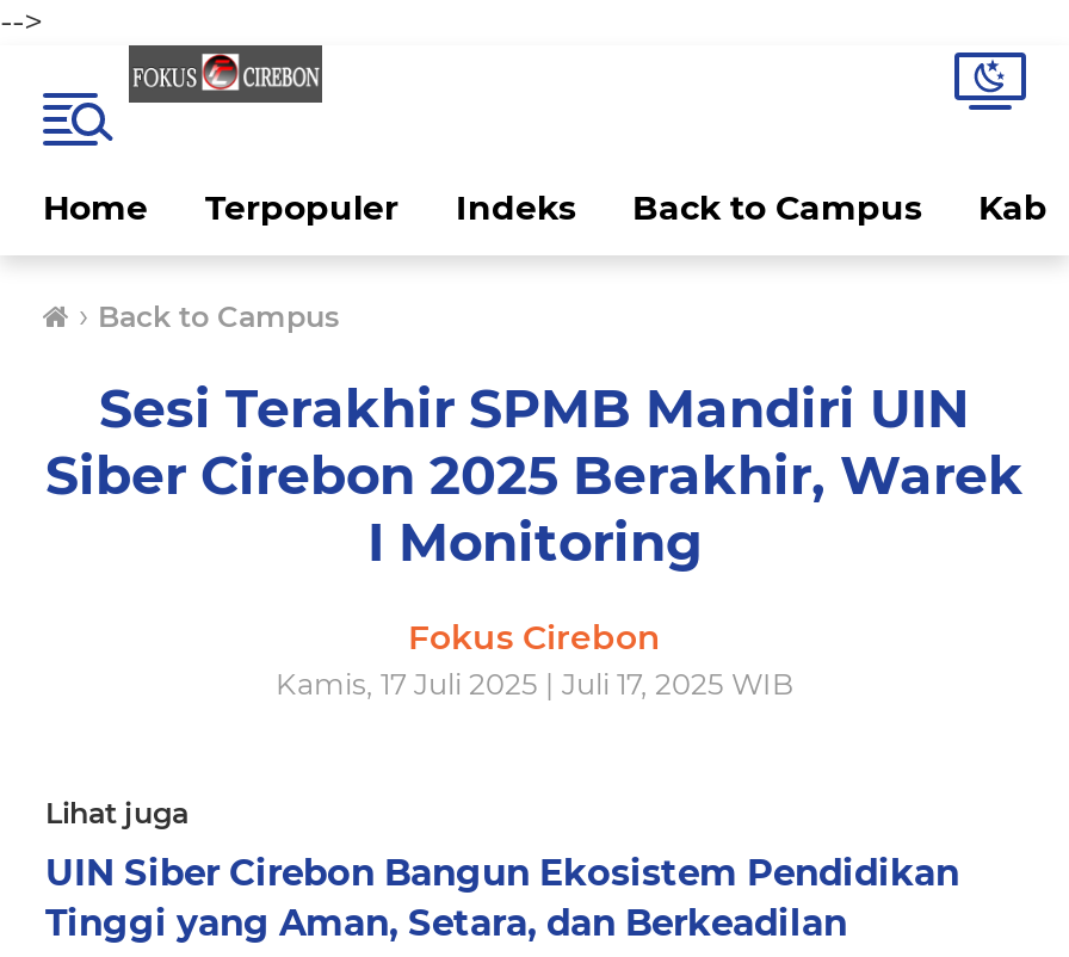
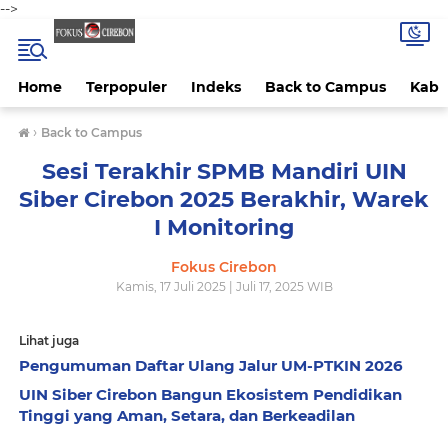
none -> [19,356,403,375] Pengumuman Daftar Ulang Jalur UM-PTKIN 2026

